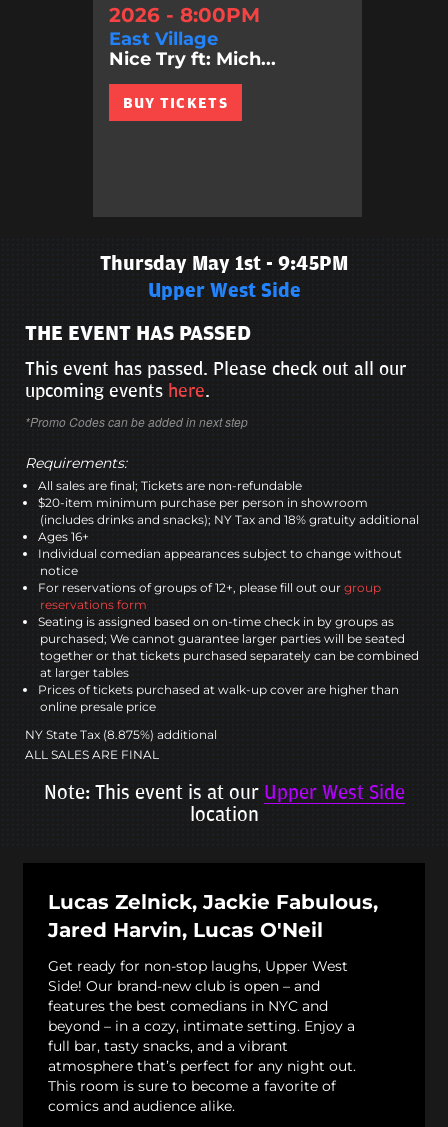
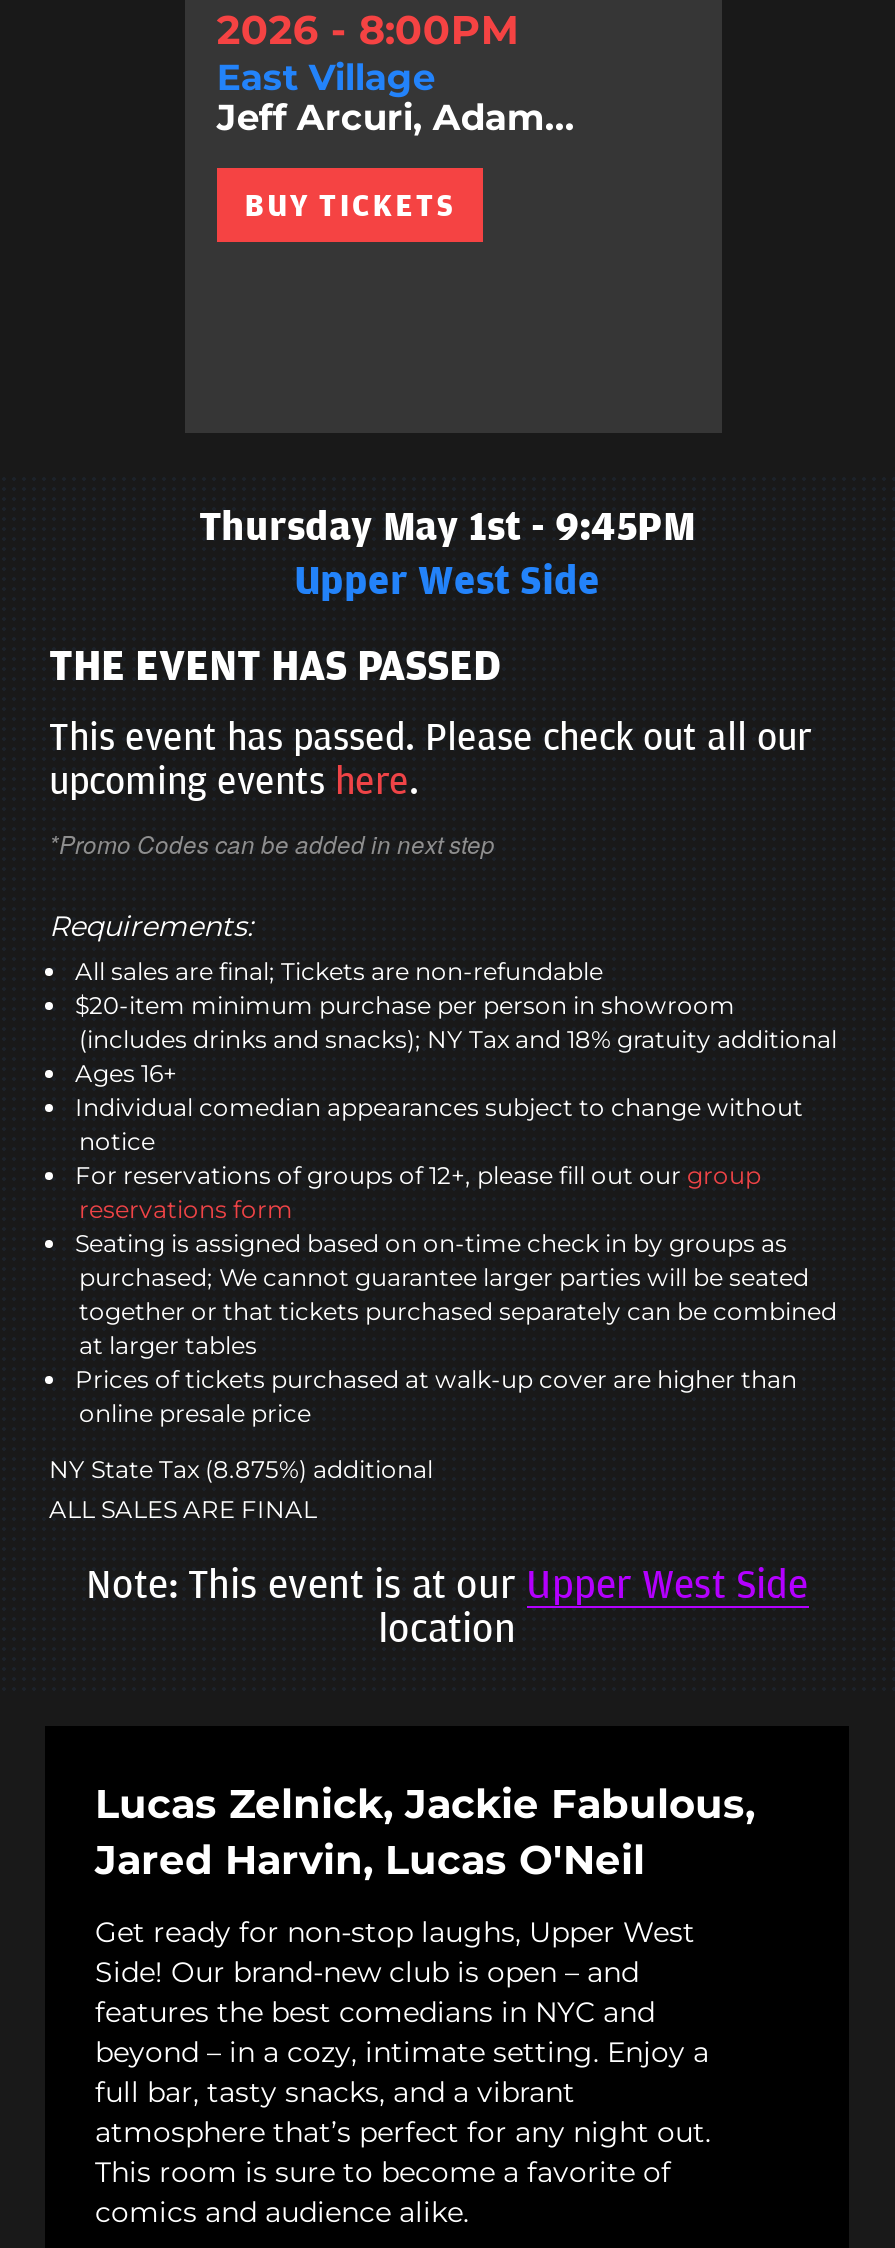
[109,48,276,70] Nice Try ft: Mich... -> [217,96,575,140] Jeff Arcuri, Adam...

